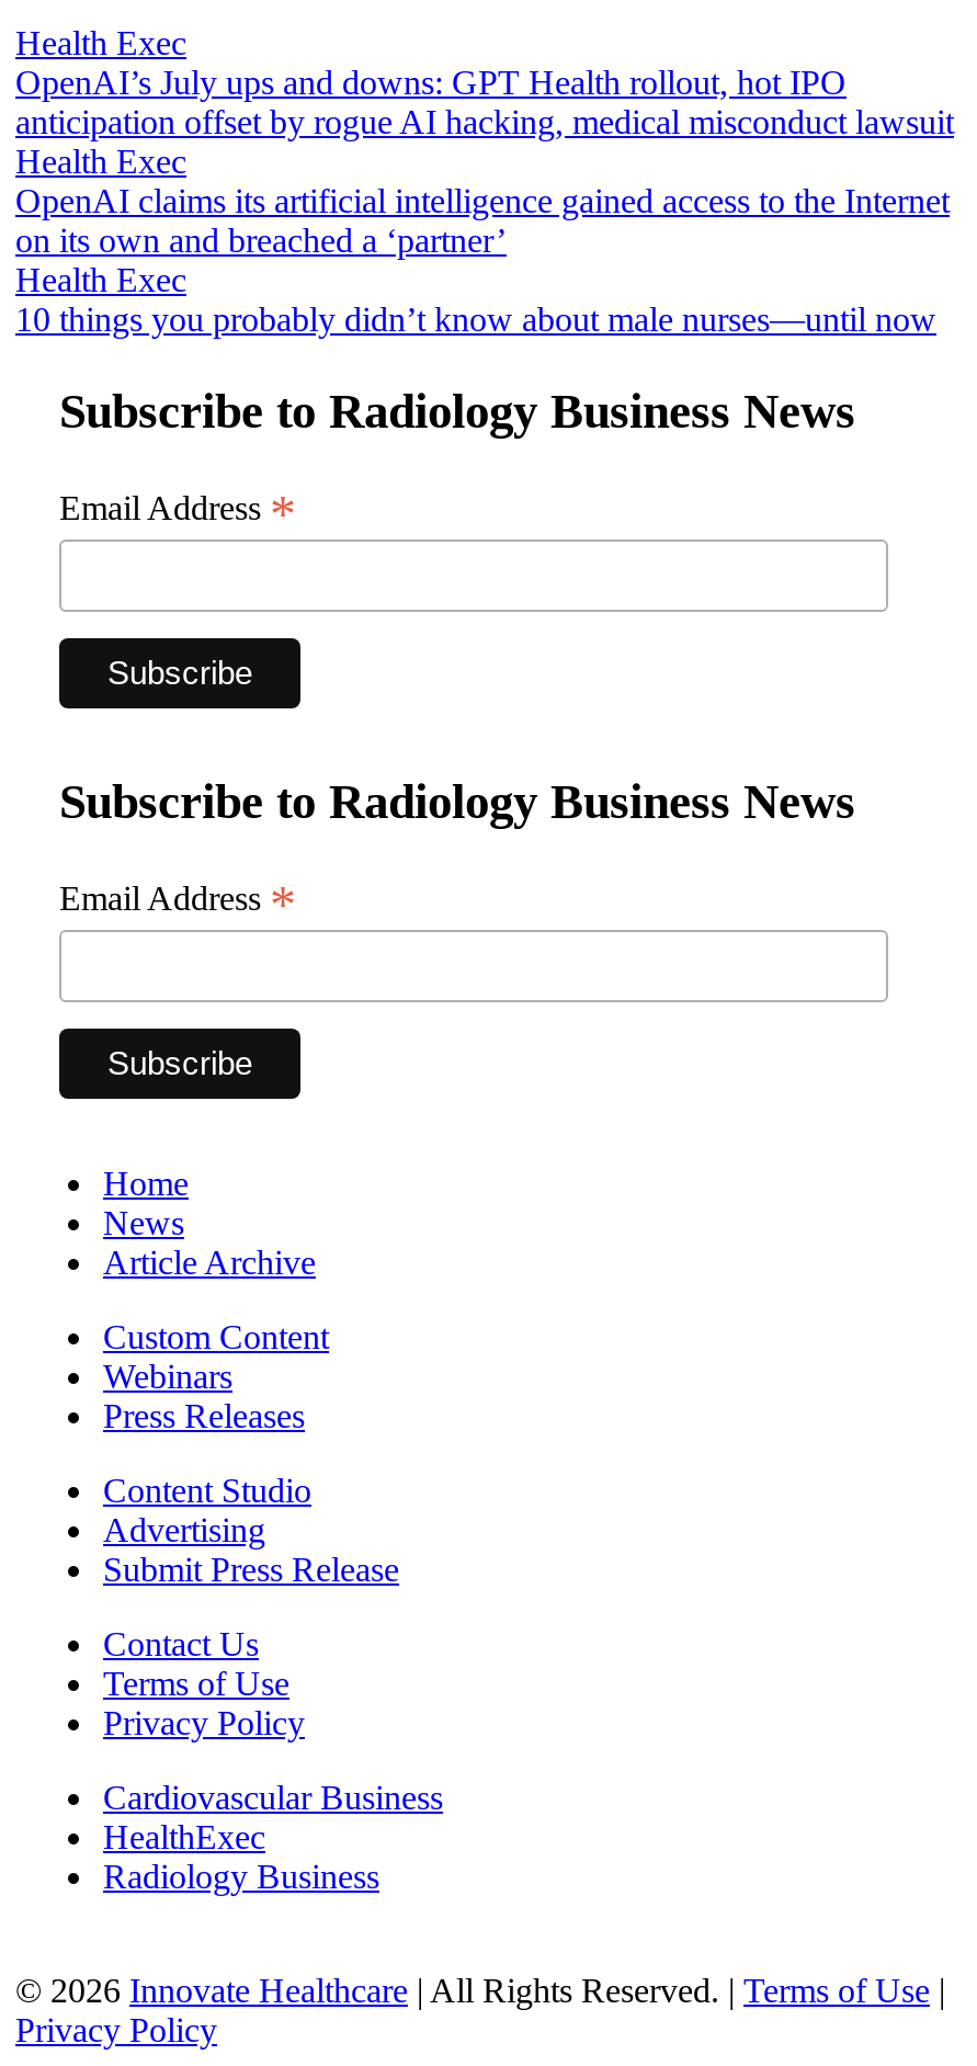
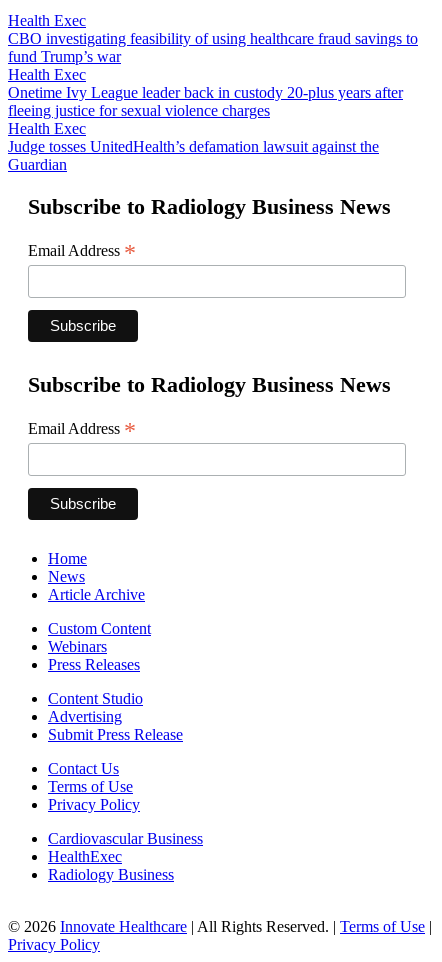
[15,64,954,141] OpenAI’s July ups and downs: GPT Health rollout, hot IPO | anticipation offset by rogue AI hacking, medical misconduct lawsuit -> [8,30,418,65] CBO investigating feasibility of using healthcare fraud savings to | fund Trump’s war
[15,182,950,259] OpenAI claims its artificial intelligence gained access to the Internet | on its own and breached a ‘partner’ -> [8,84,403,119] Onetime Ivy League leader back in custody 20-plus years after | fleeing justice for sexual violence charges
[15,301,936,338] 10 things you probably didn’t know about male nurses—until now -> [8,138,379,173] Judge tosses UnitedHealth’s defamation lawsuit against the | Guardian

